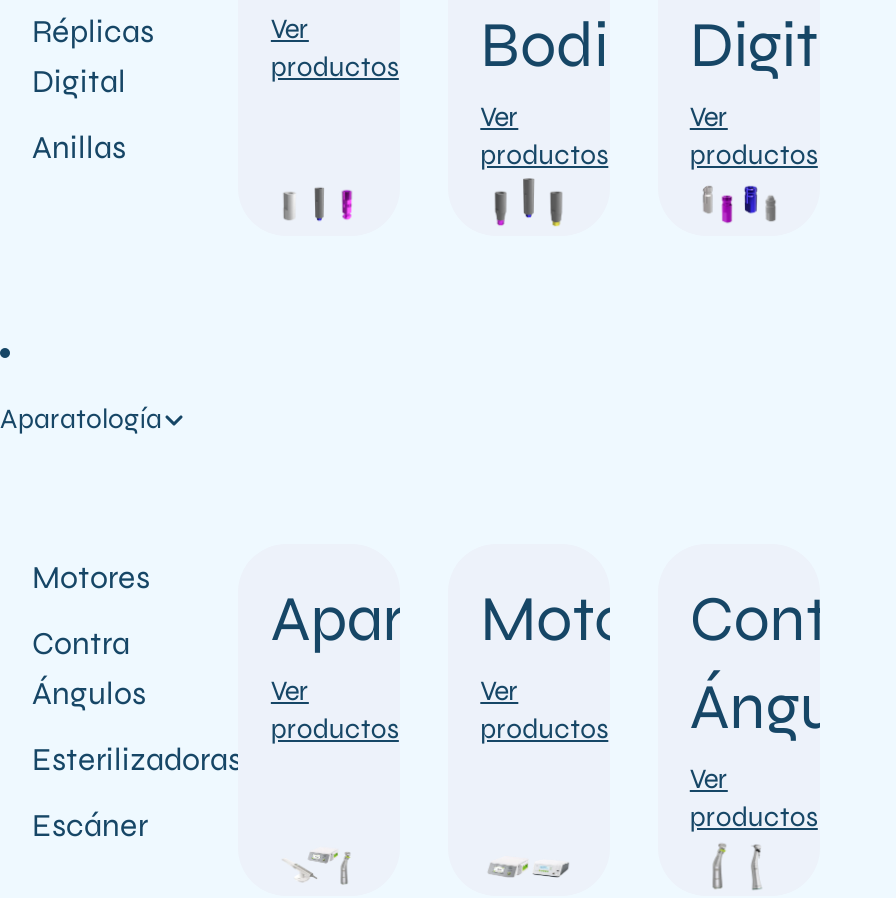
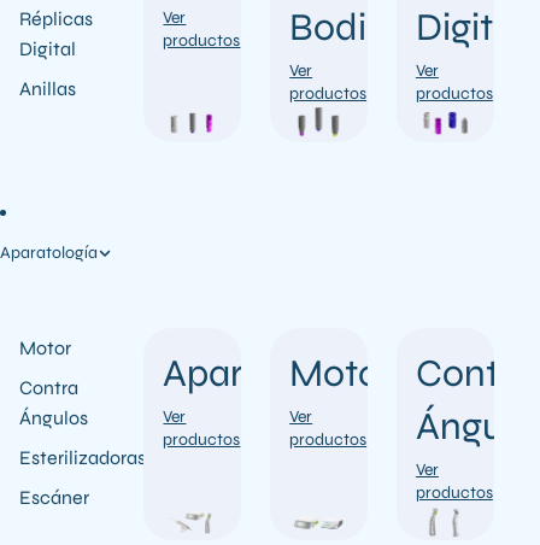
[32,557,150,595] Motores -> [19,336,71,359] Motor

